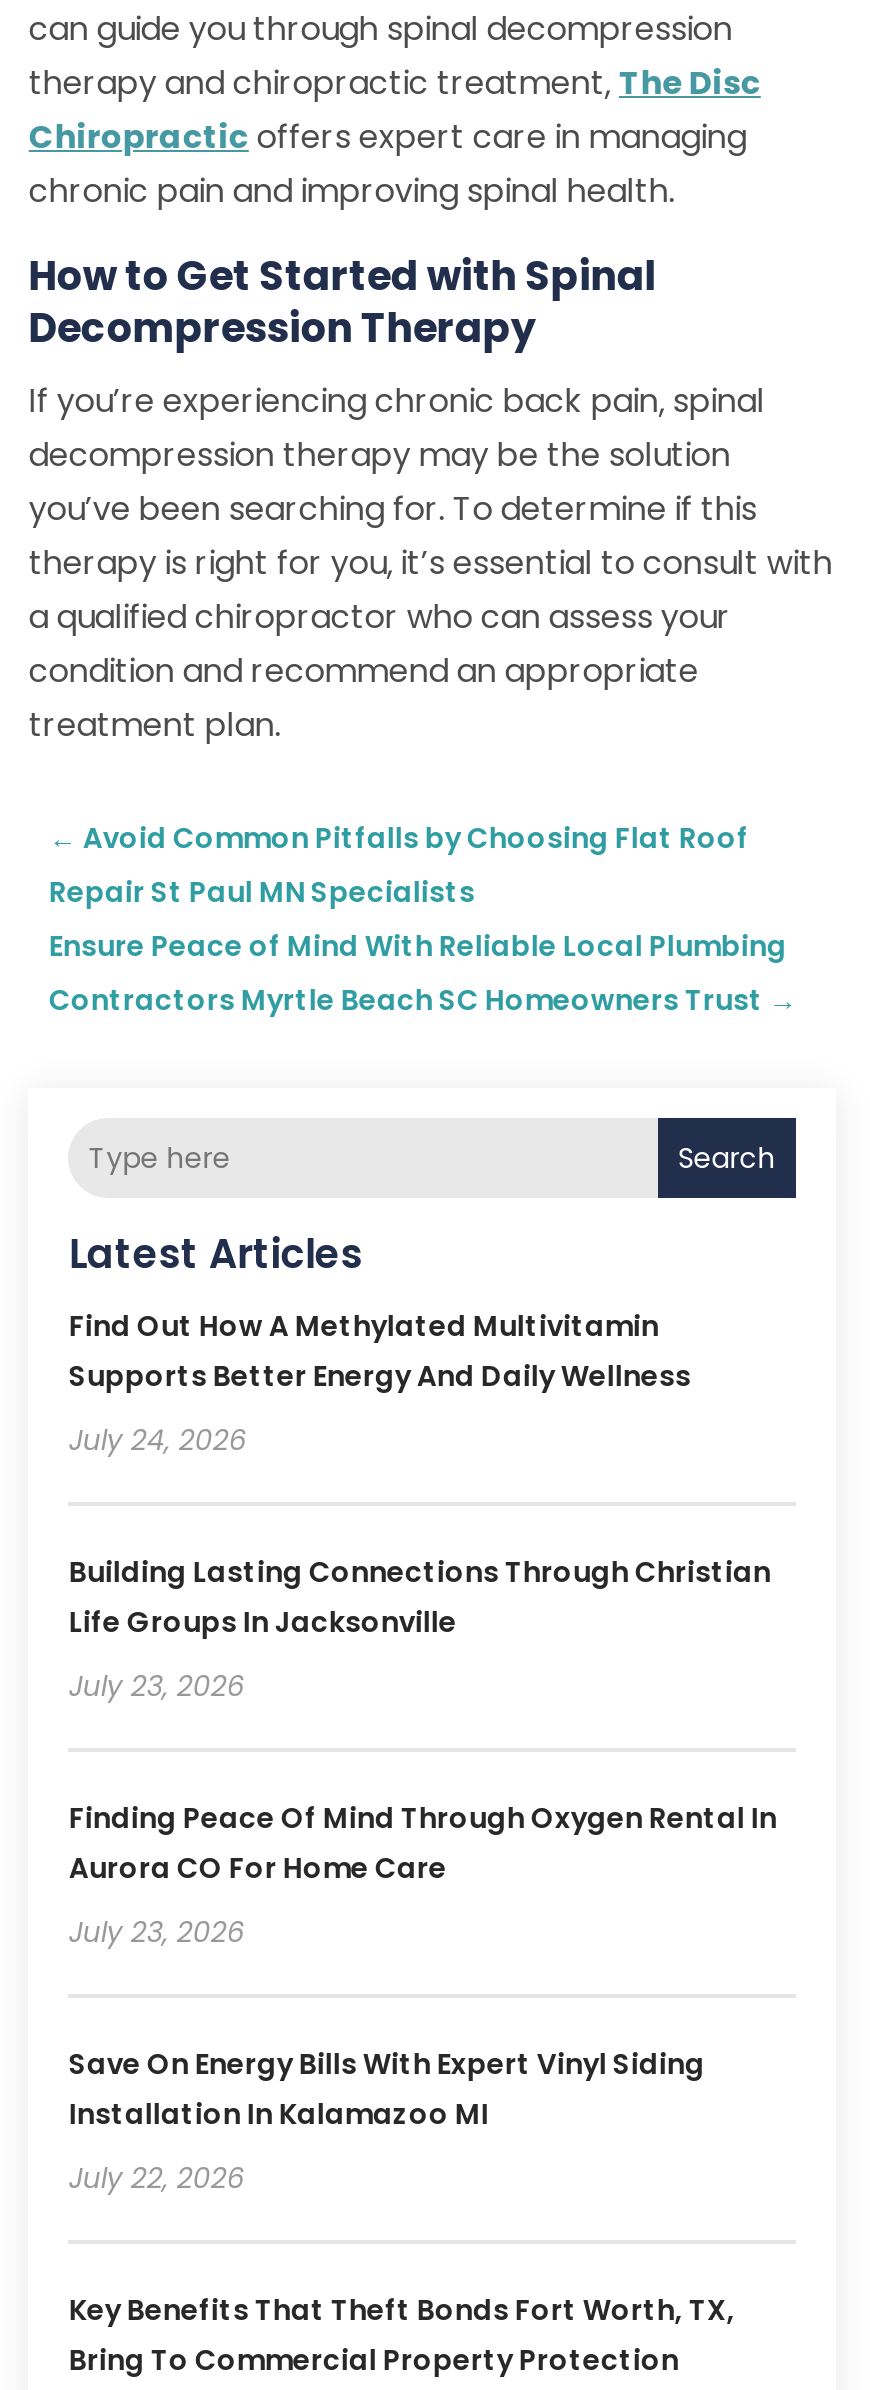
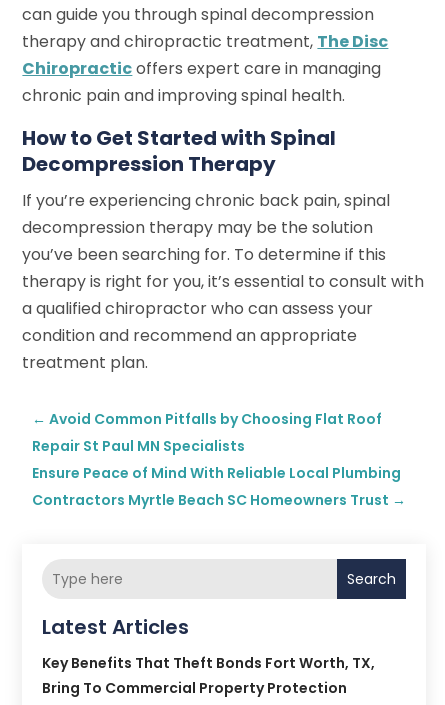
[69,1307,777,2199] Find Out How A Methylated Multivitamin | Supports Better Energy And Daily Wellness | July 24, 2026 | Building Lasting Connections Through Christian | Life Groups In Jacksonville | July 23, 2026 | Finding Peace Of Mind Through Oxygen Rental In | Aurora CO For Home Care | July 23, 2026 | Save On Energy Bills With Expert Vinyl Siding | Installation In Kalamazoo MI | July 22, 2026 -> none

